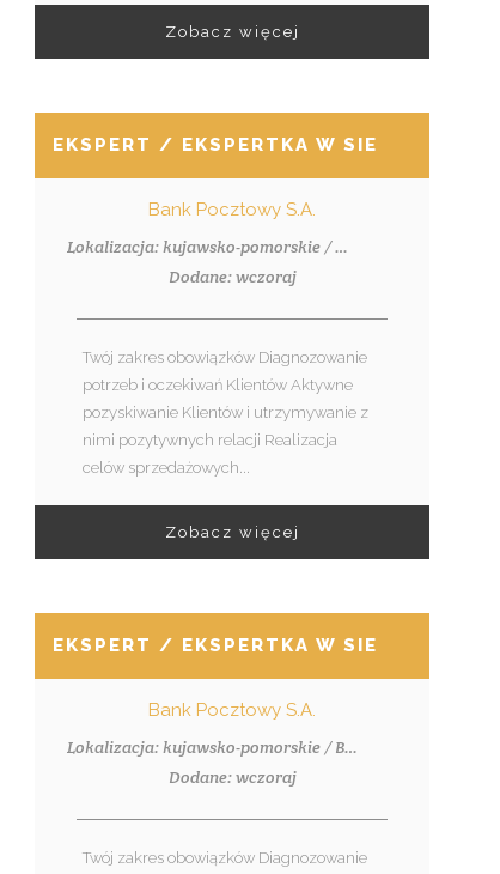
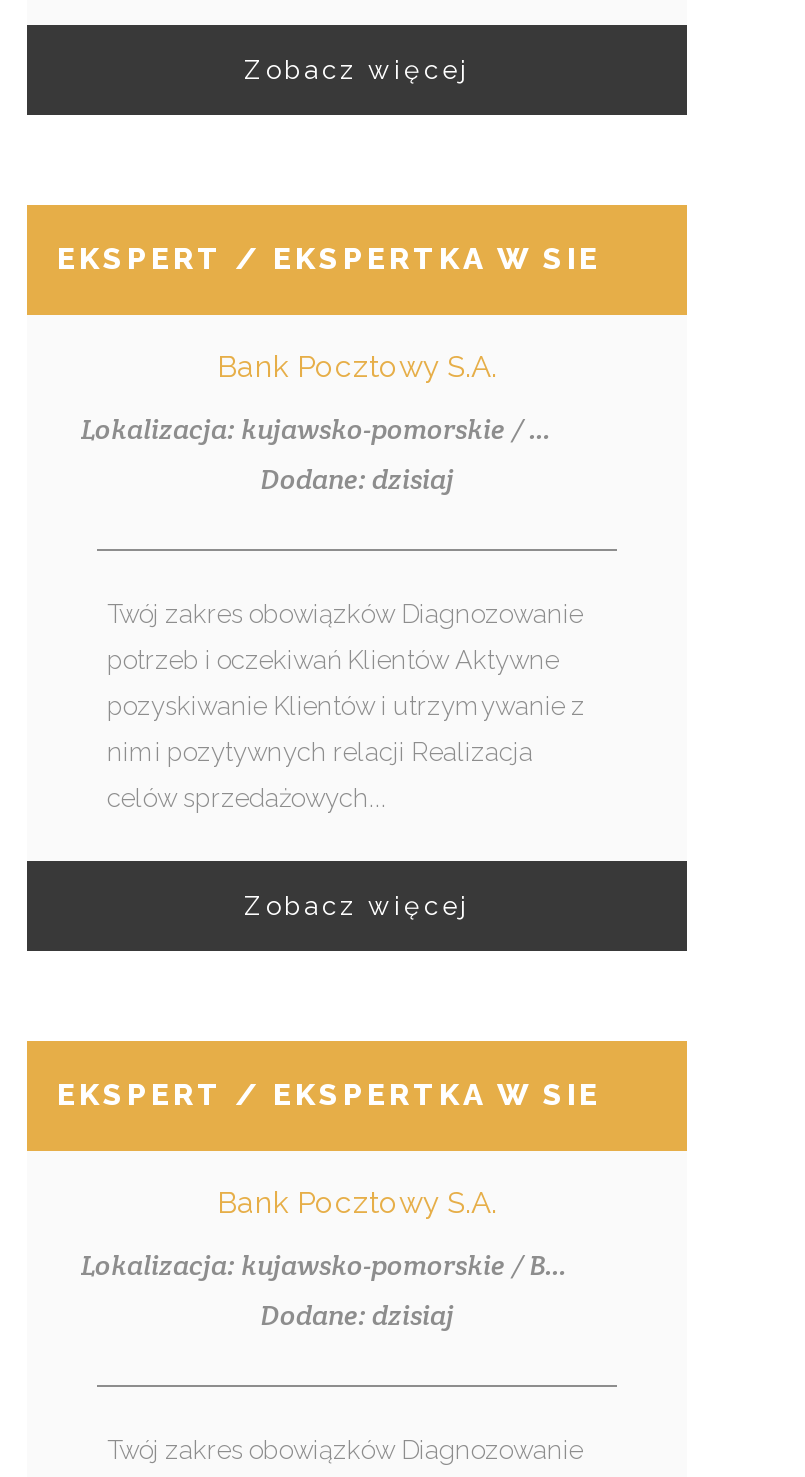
[168,266,296,287] Dodane: wczoraj -> [260,461,454,497] Dodane: dzisiaj
[168,766,296,788] Dodane: wczoraj -> [260,1297,454,1333] Dodane: dzisiaj

